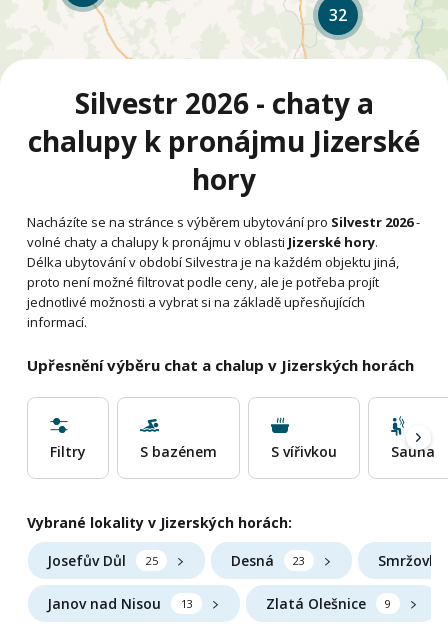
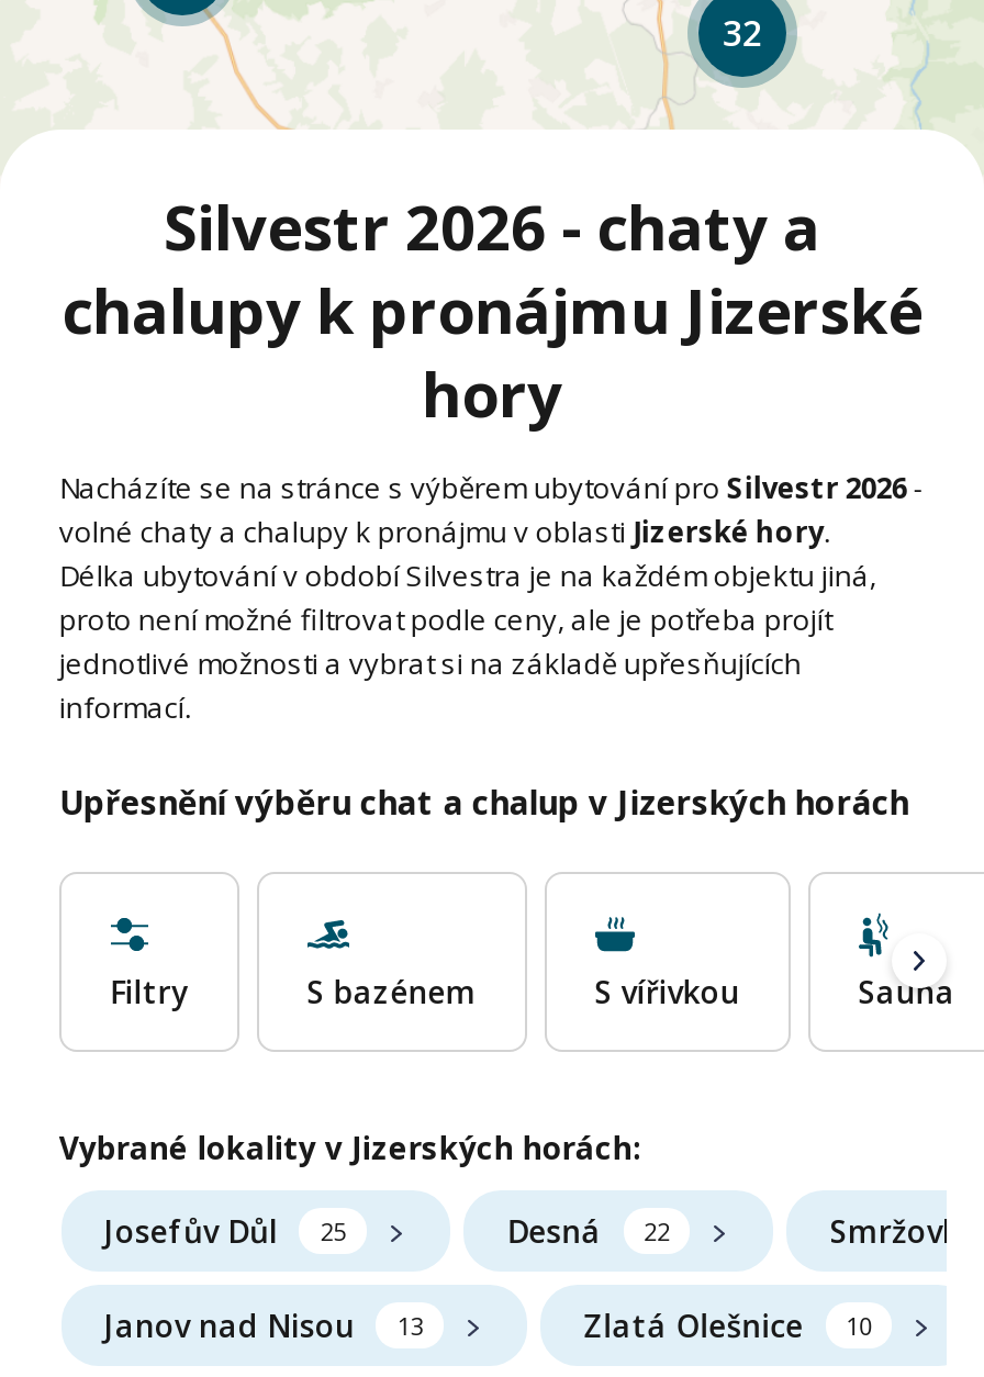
[231,551,305,570] Desná 23 -> [507,1210,670,1251] Desná 22
[266,594,391,613] Zlatá Olešnice 9 -> [584,1304,872,1346] Zlatá Olešnice 10

